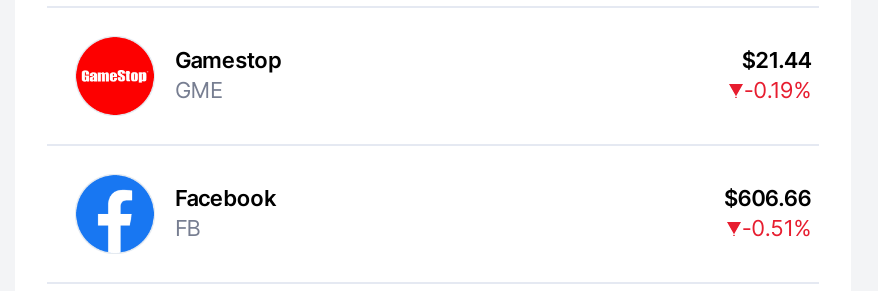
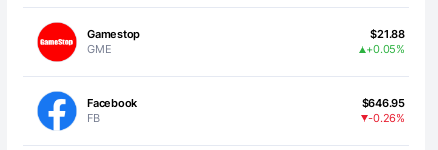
[742,47,811,75] $21.44 -> [370,27,405,41] $21.88
[744,77,811,105] -0.19% -> [366,42,405,56] +0.05%
[724,185,811,213] $606.66 -> [361,96,405,110] $646.95
[742,215,811,243] -0.51% -> [368,111,405,125] -0.26%

